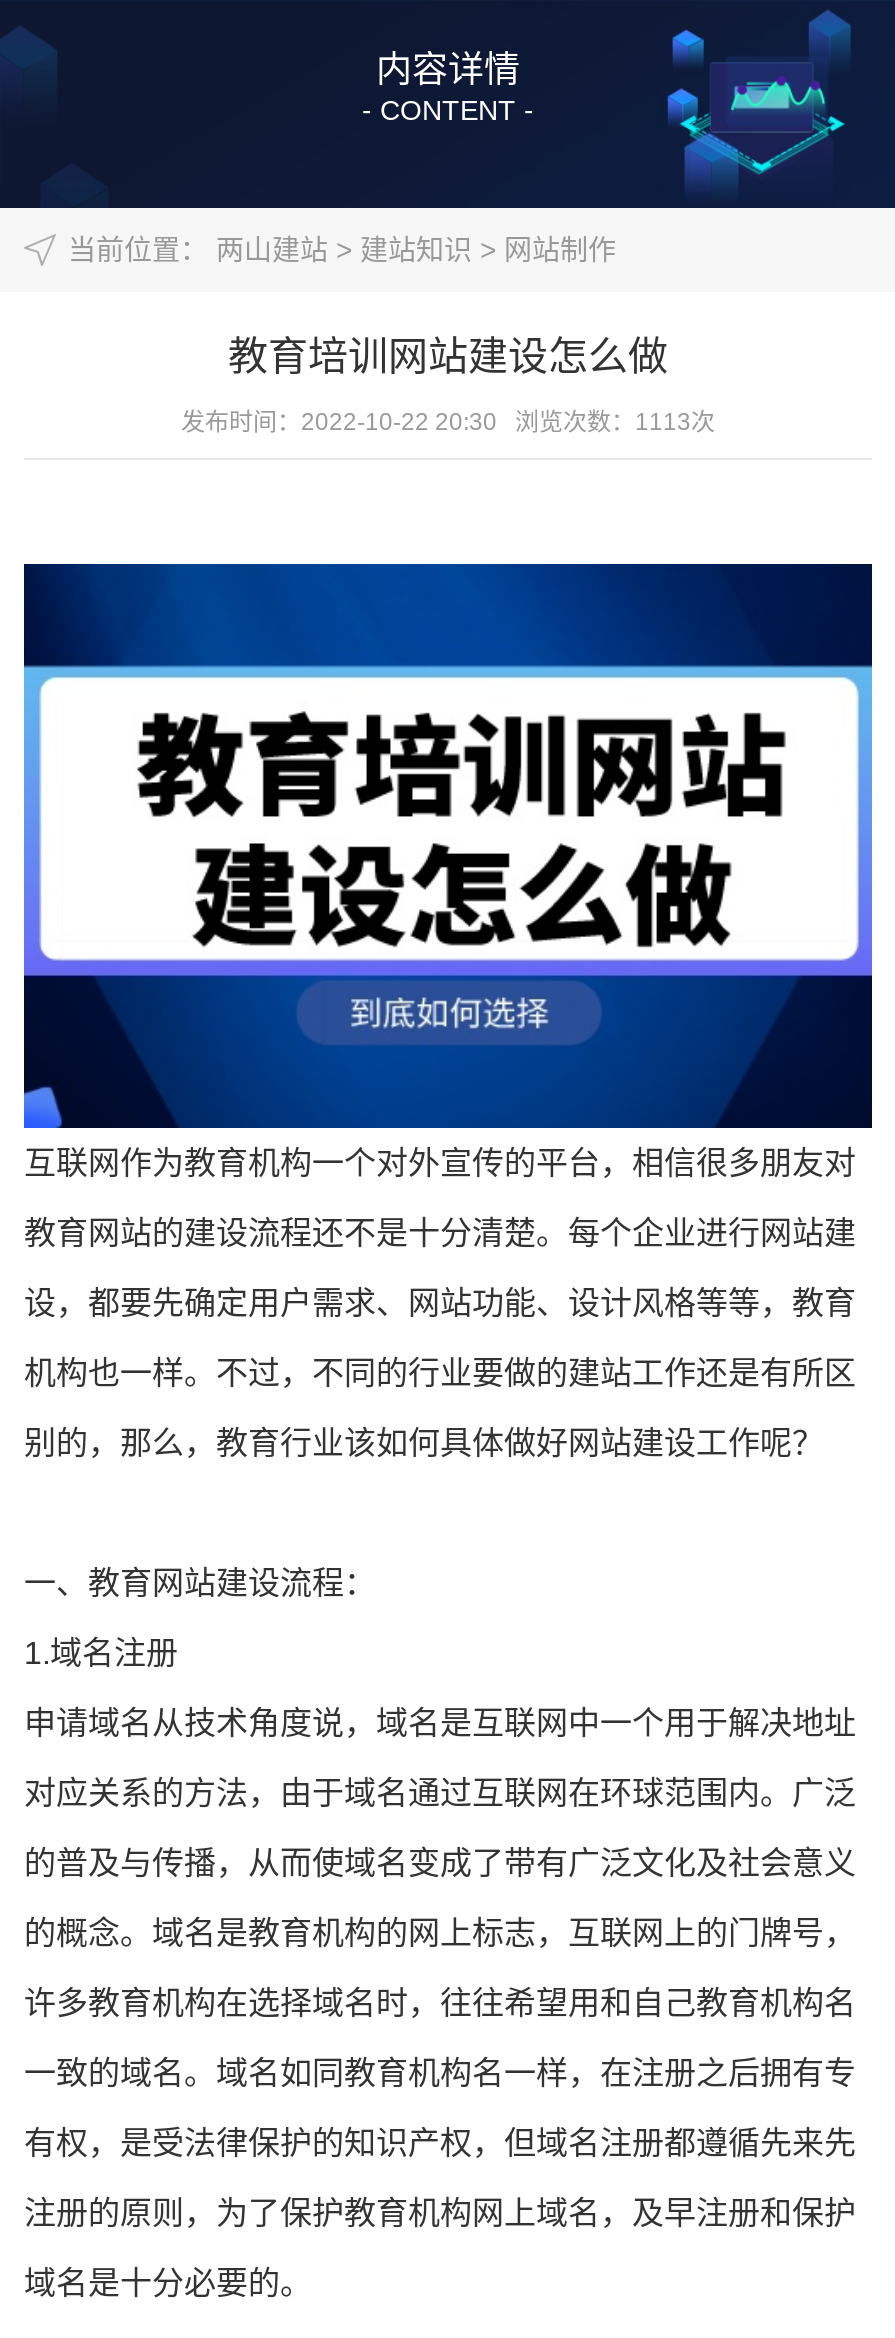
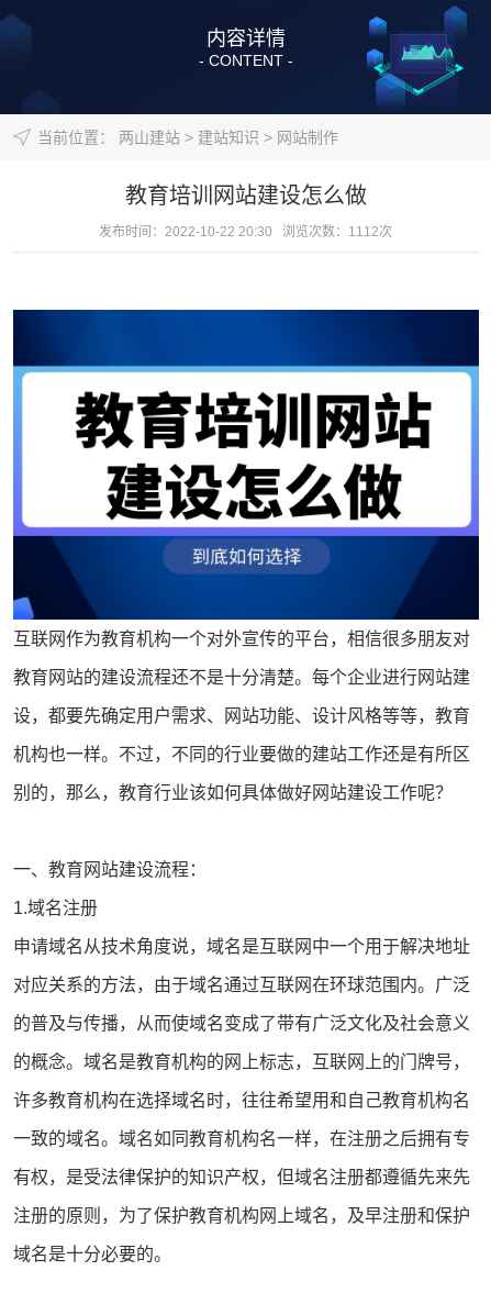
[181,408,715,436] 发布时间：2022-10-22 20:30 浏览次数：1113次 -> [99,224,393,239] 发布时间：2022-10-22 20:30 浏览次数：1112次

